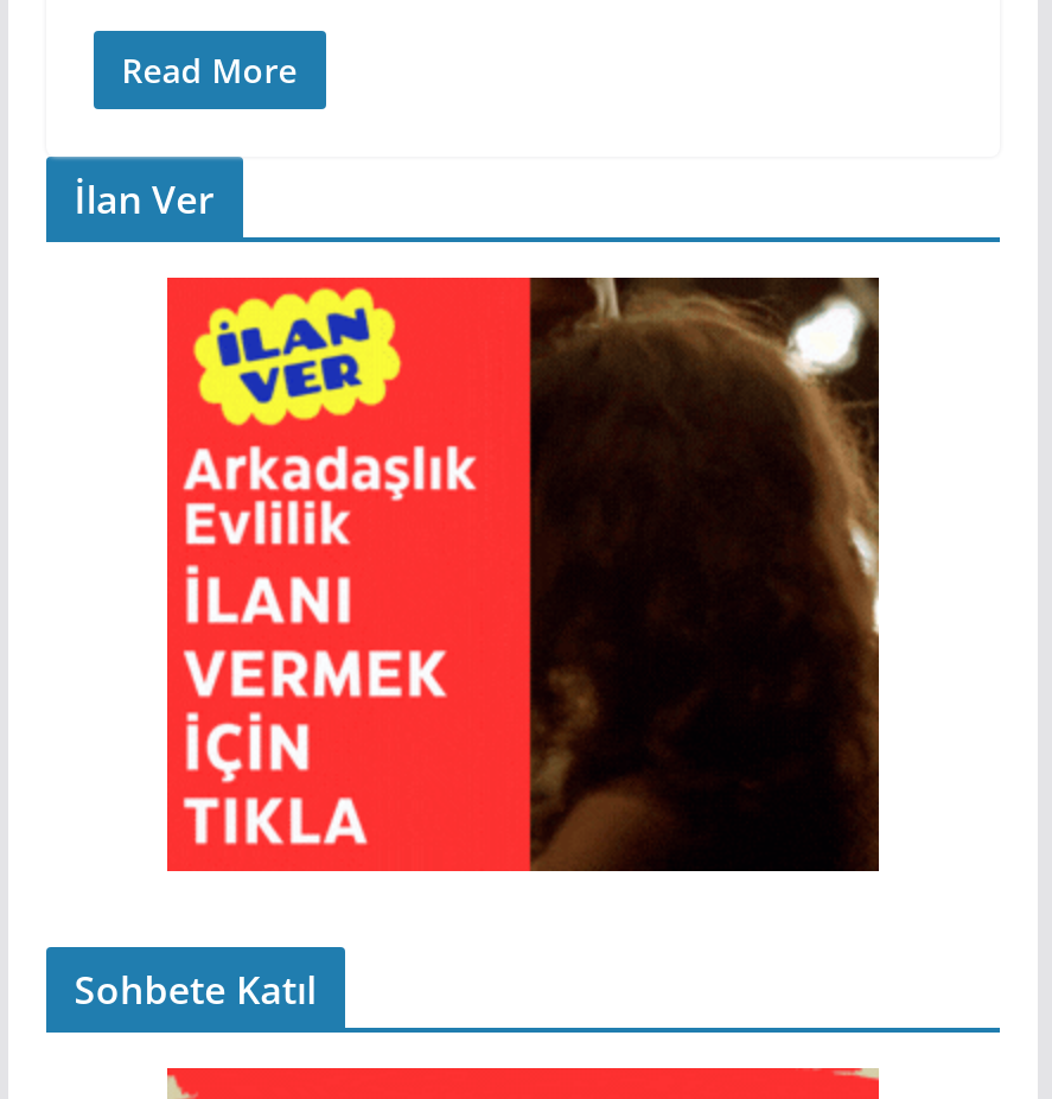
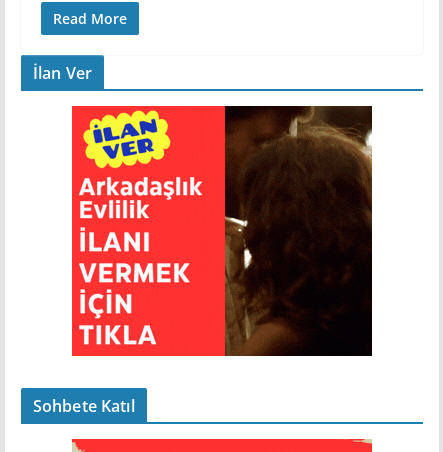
[528,275,881,869] [image] -> [225,105,373,354] [image]

